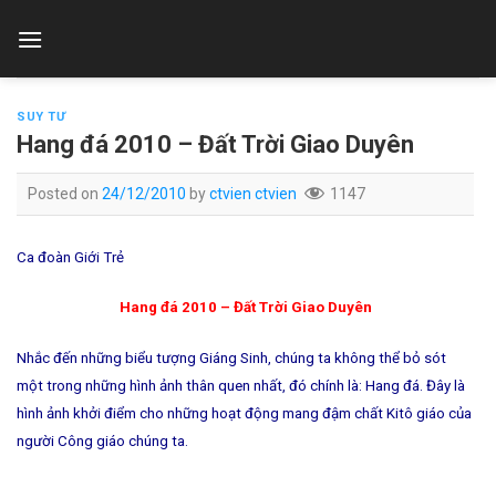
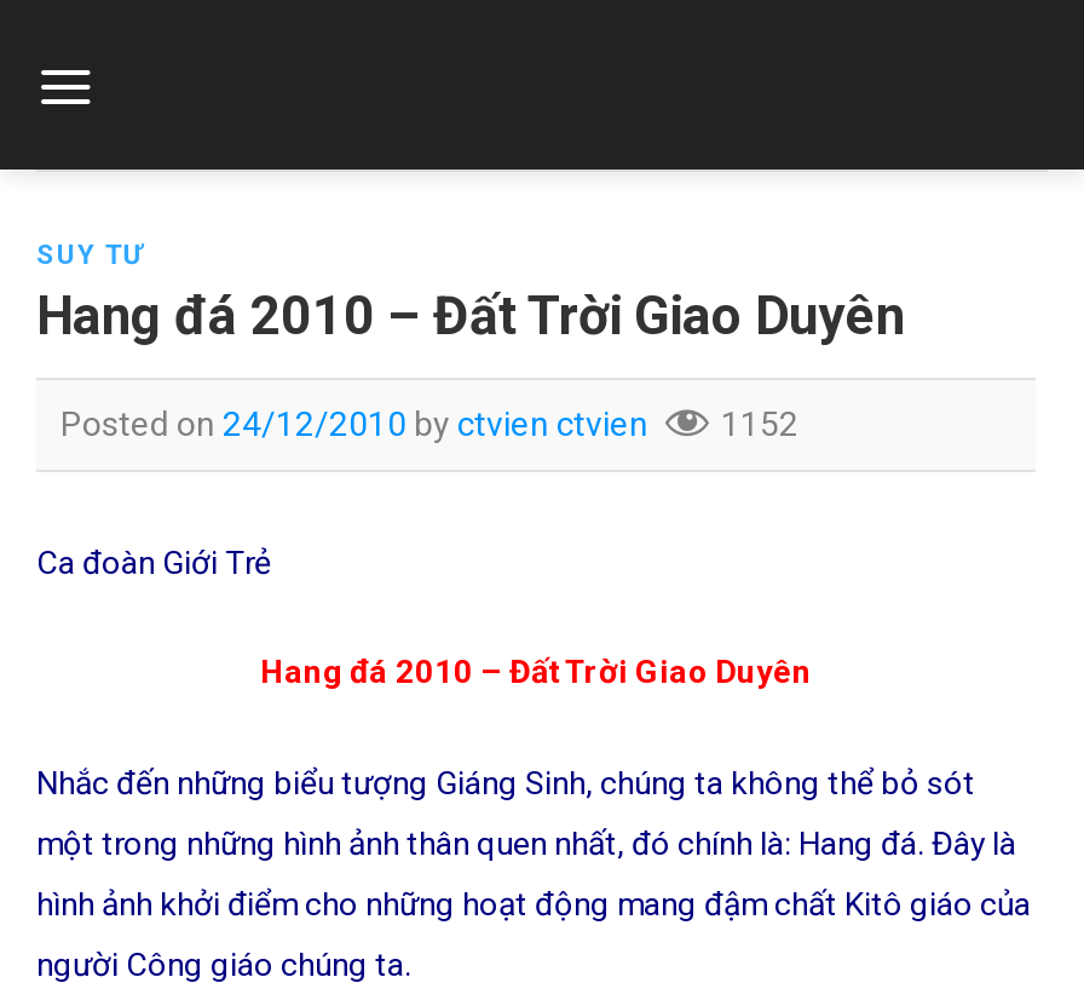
[28,184,365,202] Posted on 24/12/2010 by ctvien ctvien 1147 -> [60,403,798,442] Posted on 24/12/2010 by ctvien ctvien 1152

